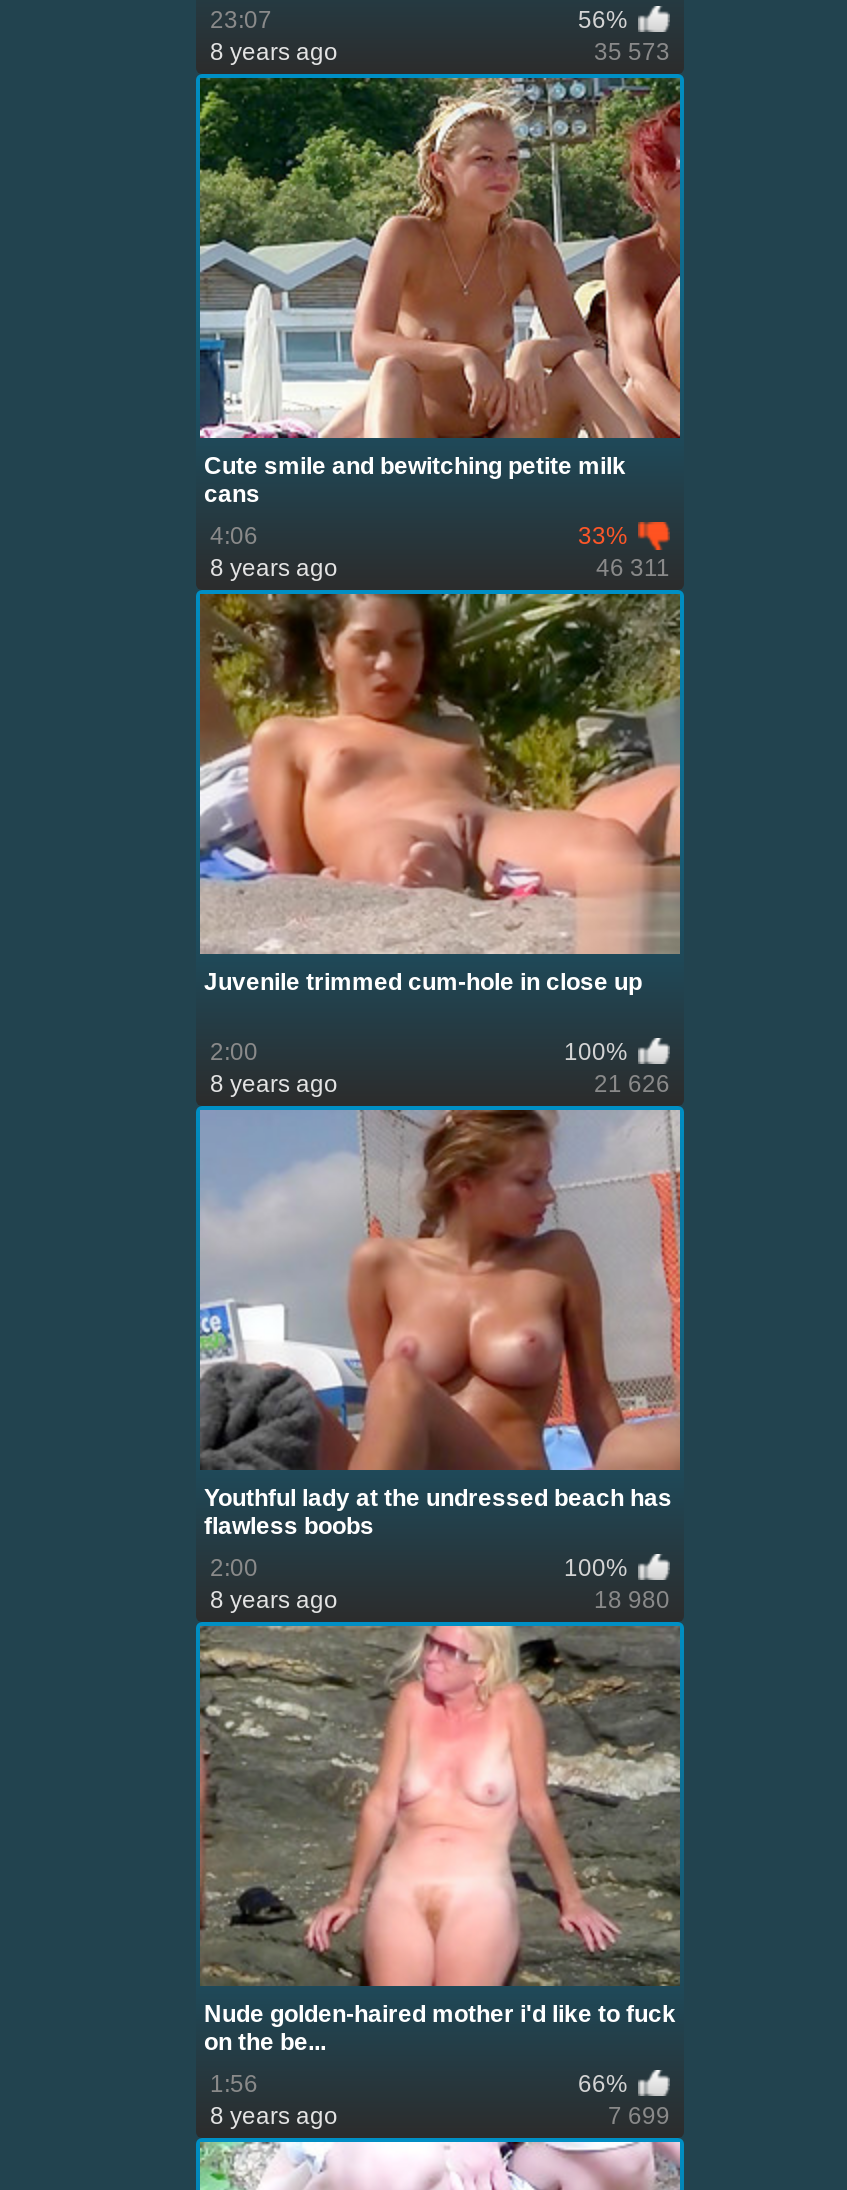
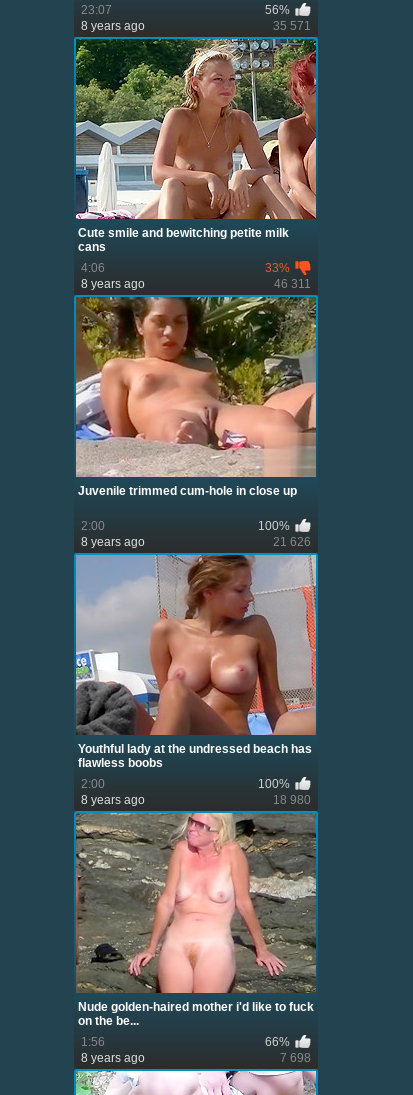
[594,38,670,66] 35 573 -> [273,19,311,33] 35 571
[608,2102,670,2130] 7 699 -> [280,1051,311,1065] 7 698

